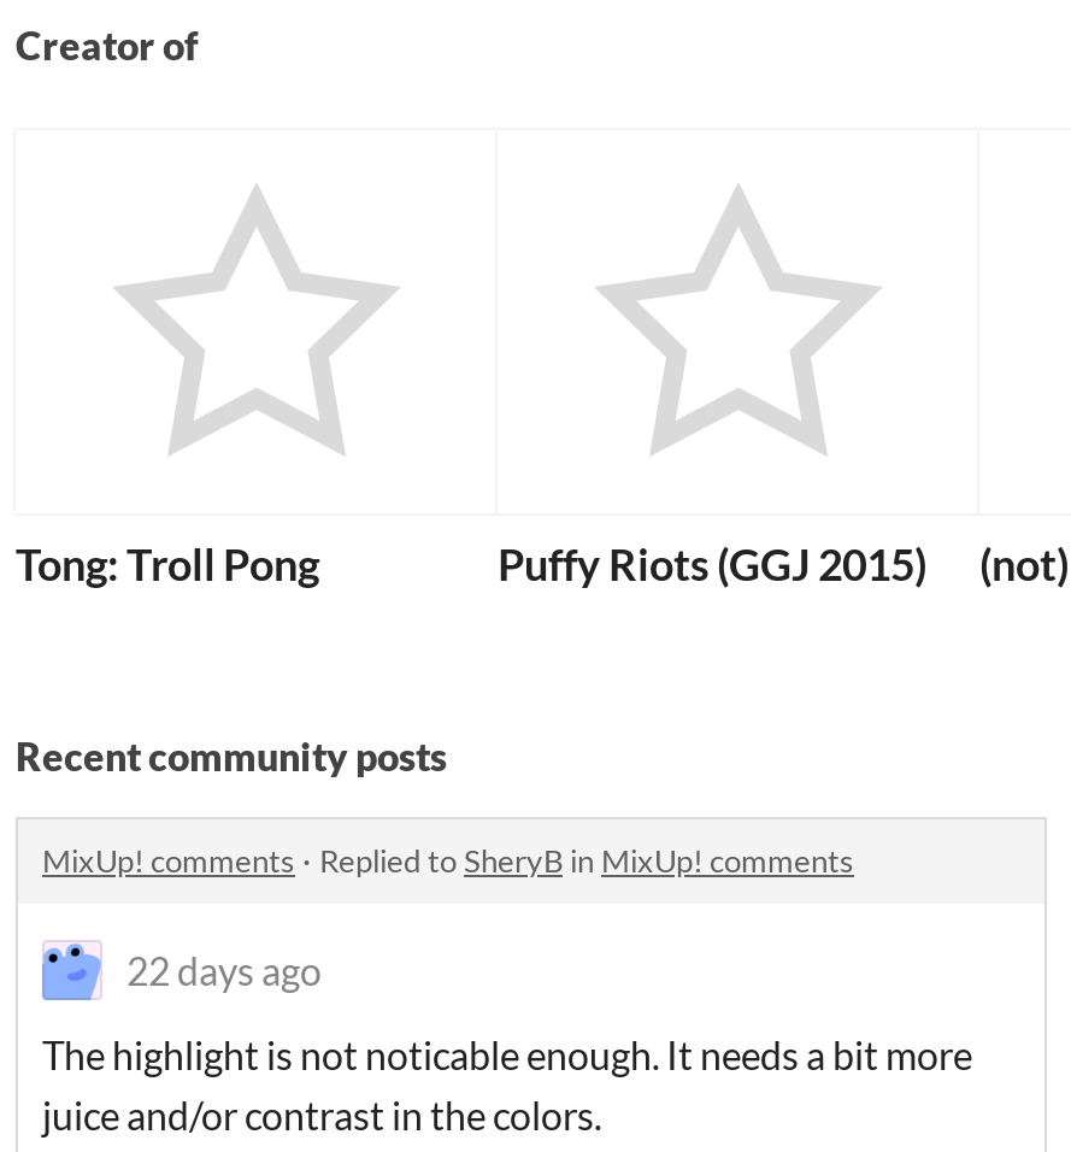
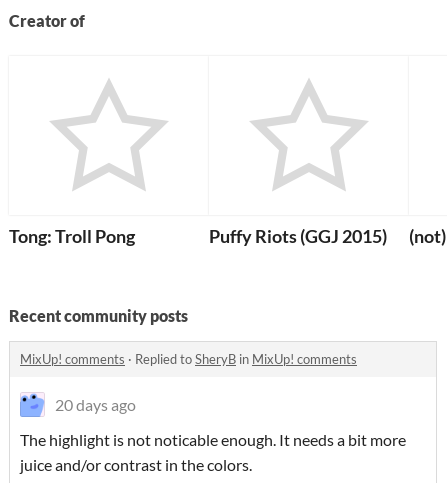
[126,948,322,993] 22 days ago -> [55,395,136,414] 20 days ago

